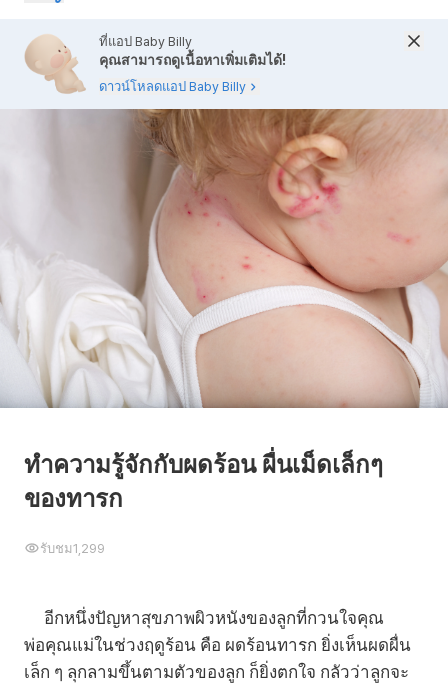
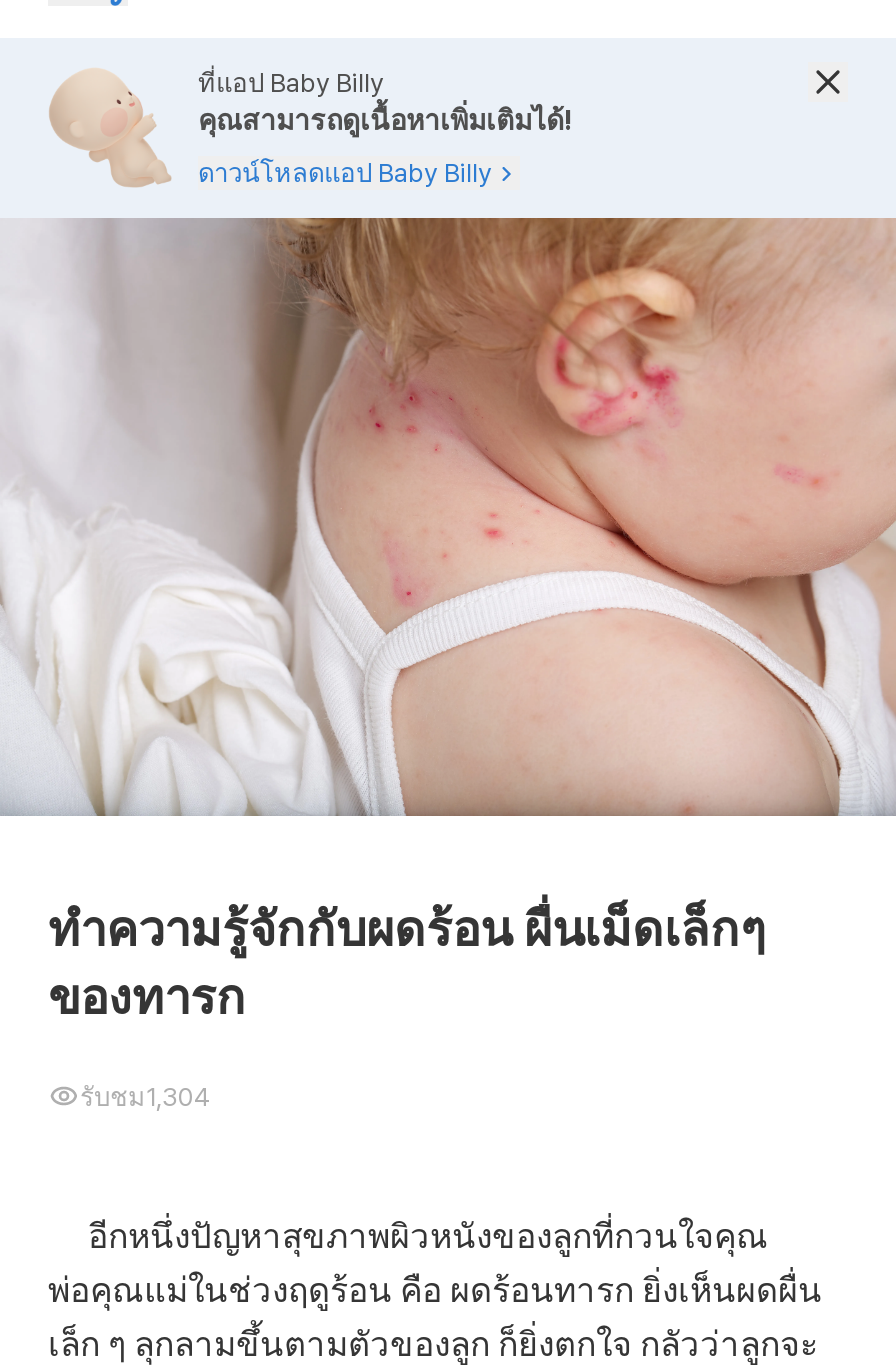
[40,541,105,556] รับชม1,299 -> [80,1081,212,1111] รับชม1,304

